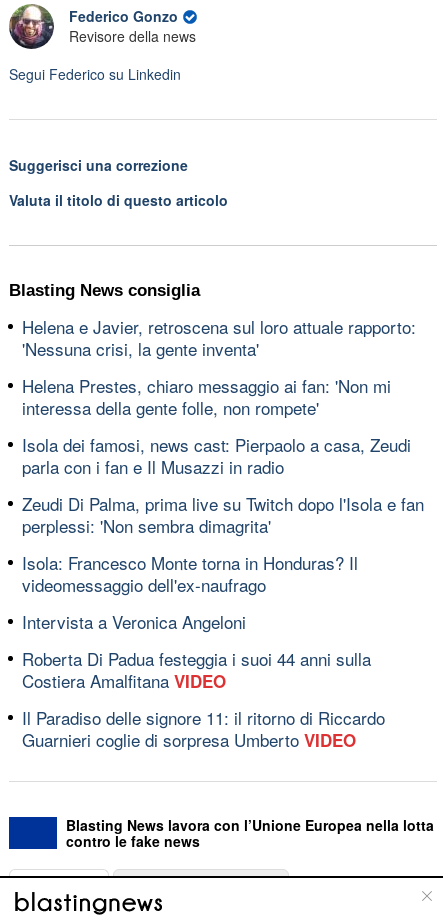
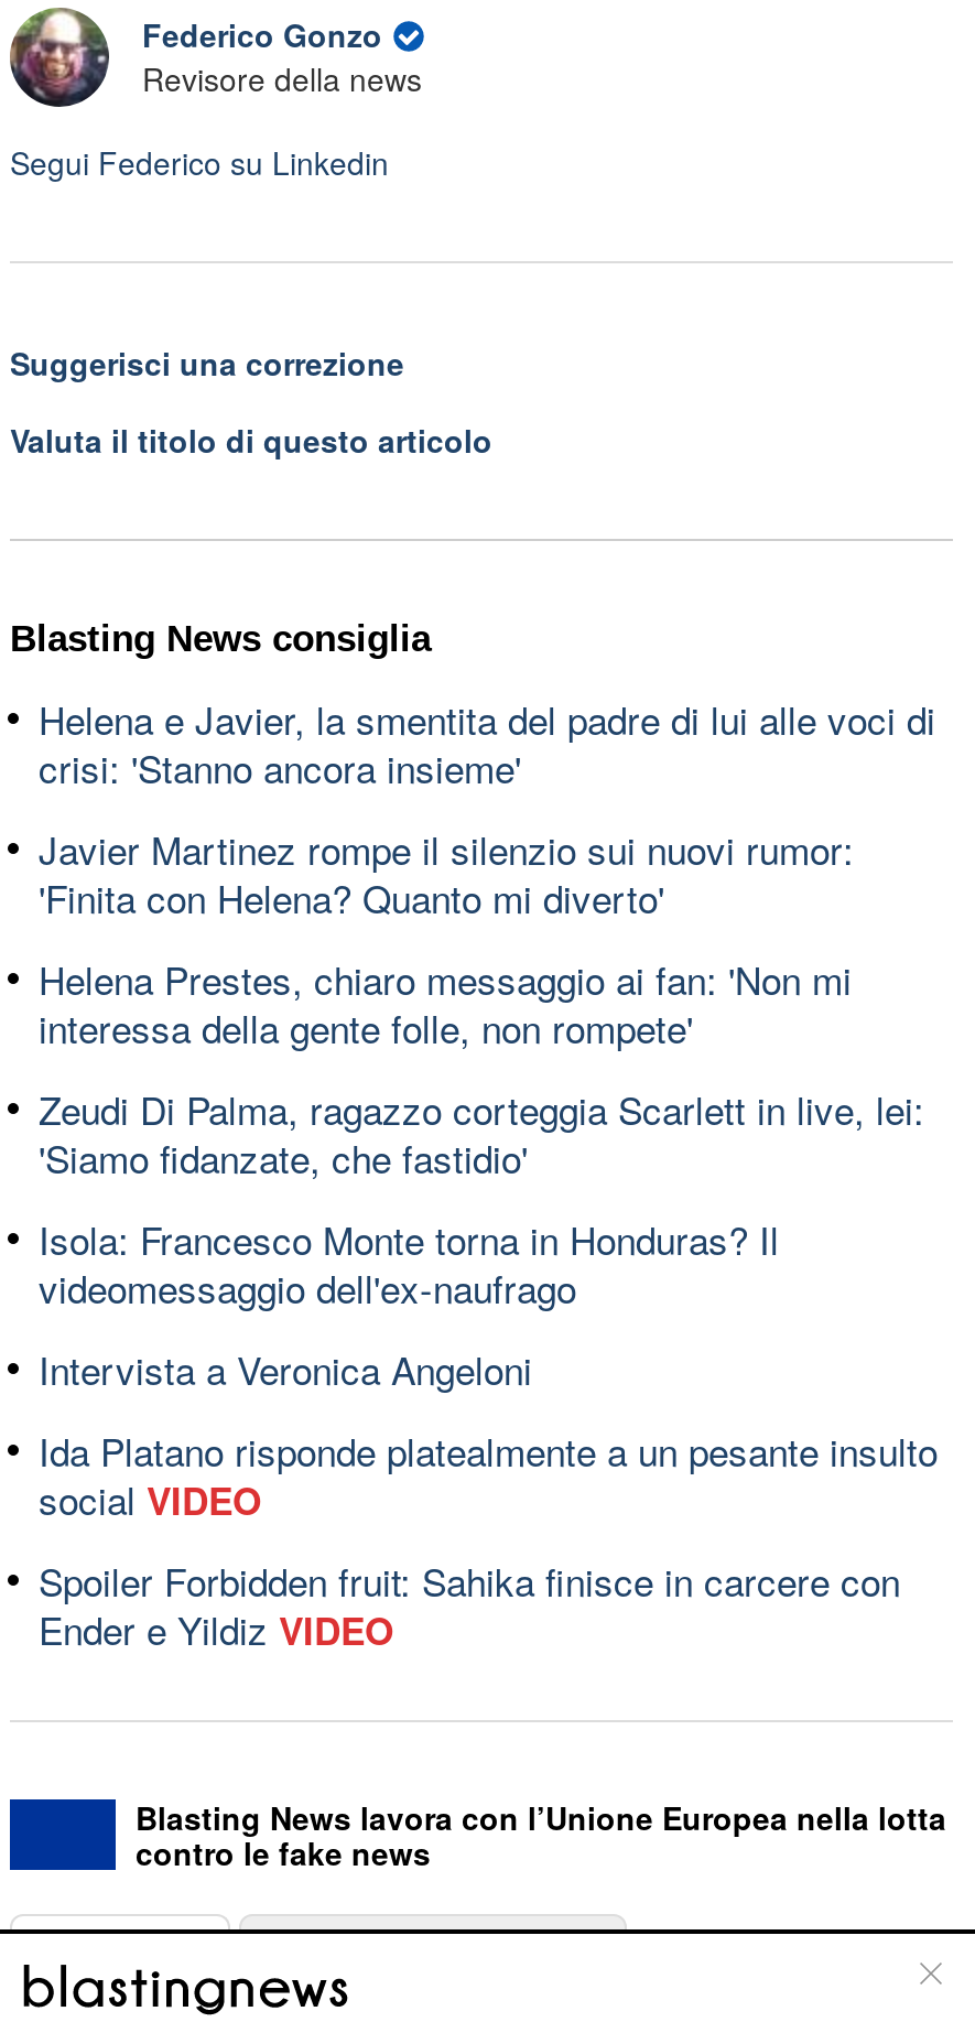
[22,313,416,360] Helena e Javier, retroscena sul loro attuale rapporto: | 'Nessuna crisi, la gente inventa' -> [39,690,935,923] Helena e Javier, la smentita del padre di lui alle voci di | crisi: 'Stanno ancora insieme' | Javier Martinez rompe il silenzio sui nuovi rumor: | 'Finita con Helena? Quanto mi diverto'
moved [22,372,391,419] -> [39,950,852,1053]: Helena Prestes, chiaro messaggio ai fan: 'Non mi | interessa della gente folle, non rompete'
[22,431,424,537] Isola dei famosi, news cast: Pierpaolo a casa, Zeudi | parla con i fan e Il Musazzi in radio | Zeudi Di Palma, prima live su Twitch dopo l'Isola e fan | perplessi: 'Non sembra dimagrita' -> [39,1080,924,1183] Zeudi Di Palma, ragazzo corteggia Scarlett in live, lei: | 'Siamo fidanzate, che fastidio'
[22,645,371,692] Roberta Di Padua festeggia i suoi 44 anni sulla | Costiera Amalfitana VIDEO -> [39,1421,938,1525] Ida Platano risponde platealmente a un pesante insulto | social VIDEO
[22,704,385,751] Il Paradiso delle signore 11: il ritorno di Riccardo | Guarnieri coglie di sorpresa Umberto VIDEO -> [39,1551,900,1655] Spoiler Forbidden fruit: Sahika finisce in carcere con | Ender e Yildiz VIDEO

